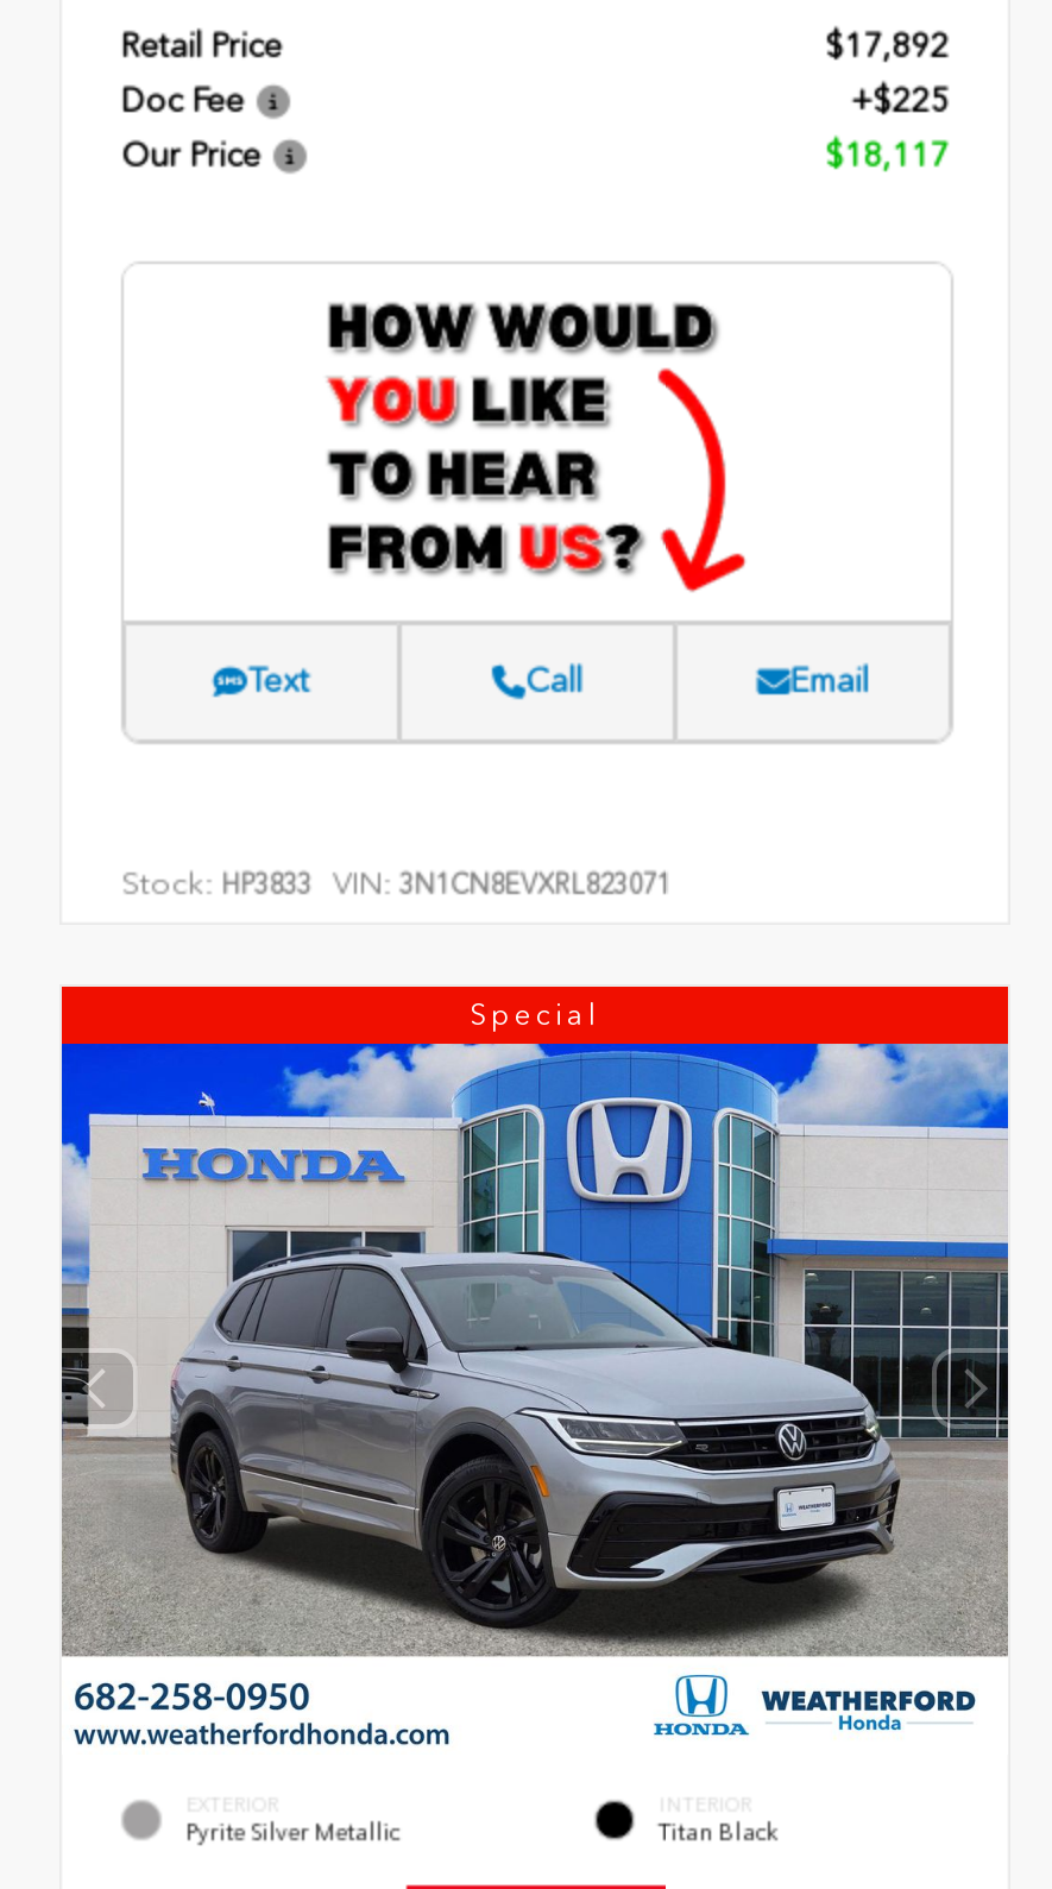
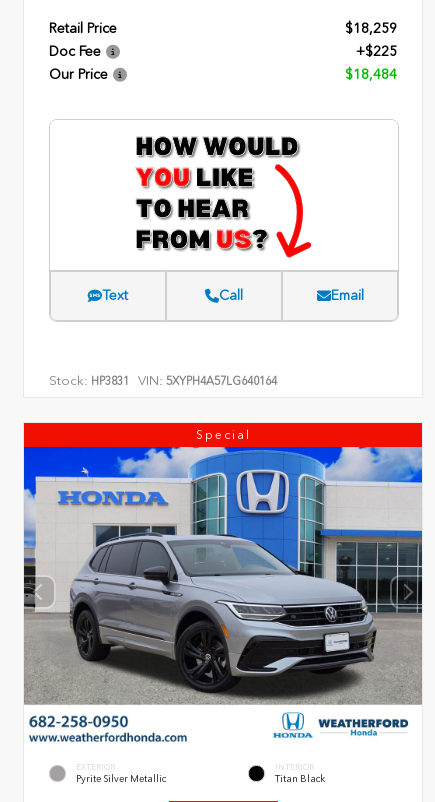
[825,25,949,65] $17,892 -> [345,19,397,36] $18,259
[825,134,949,175] $18,117 -> [345,65,397,82] $18,484
[121,864,670,900] Stock: HP3833 VIN: 3N1CN8EVXRL823071 -> [49,372,277,387] Stock: HP3831 VIN: 5XYPH4A57LG640164

